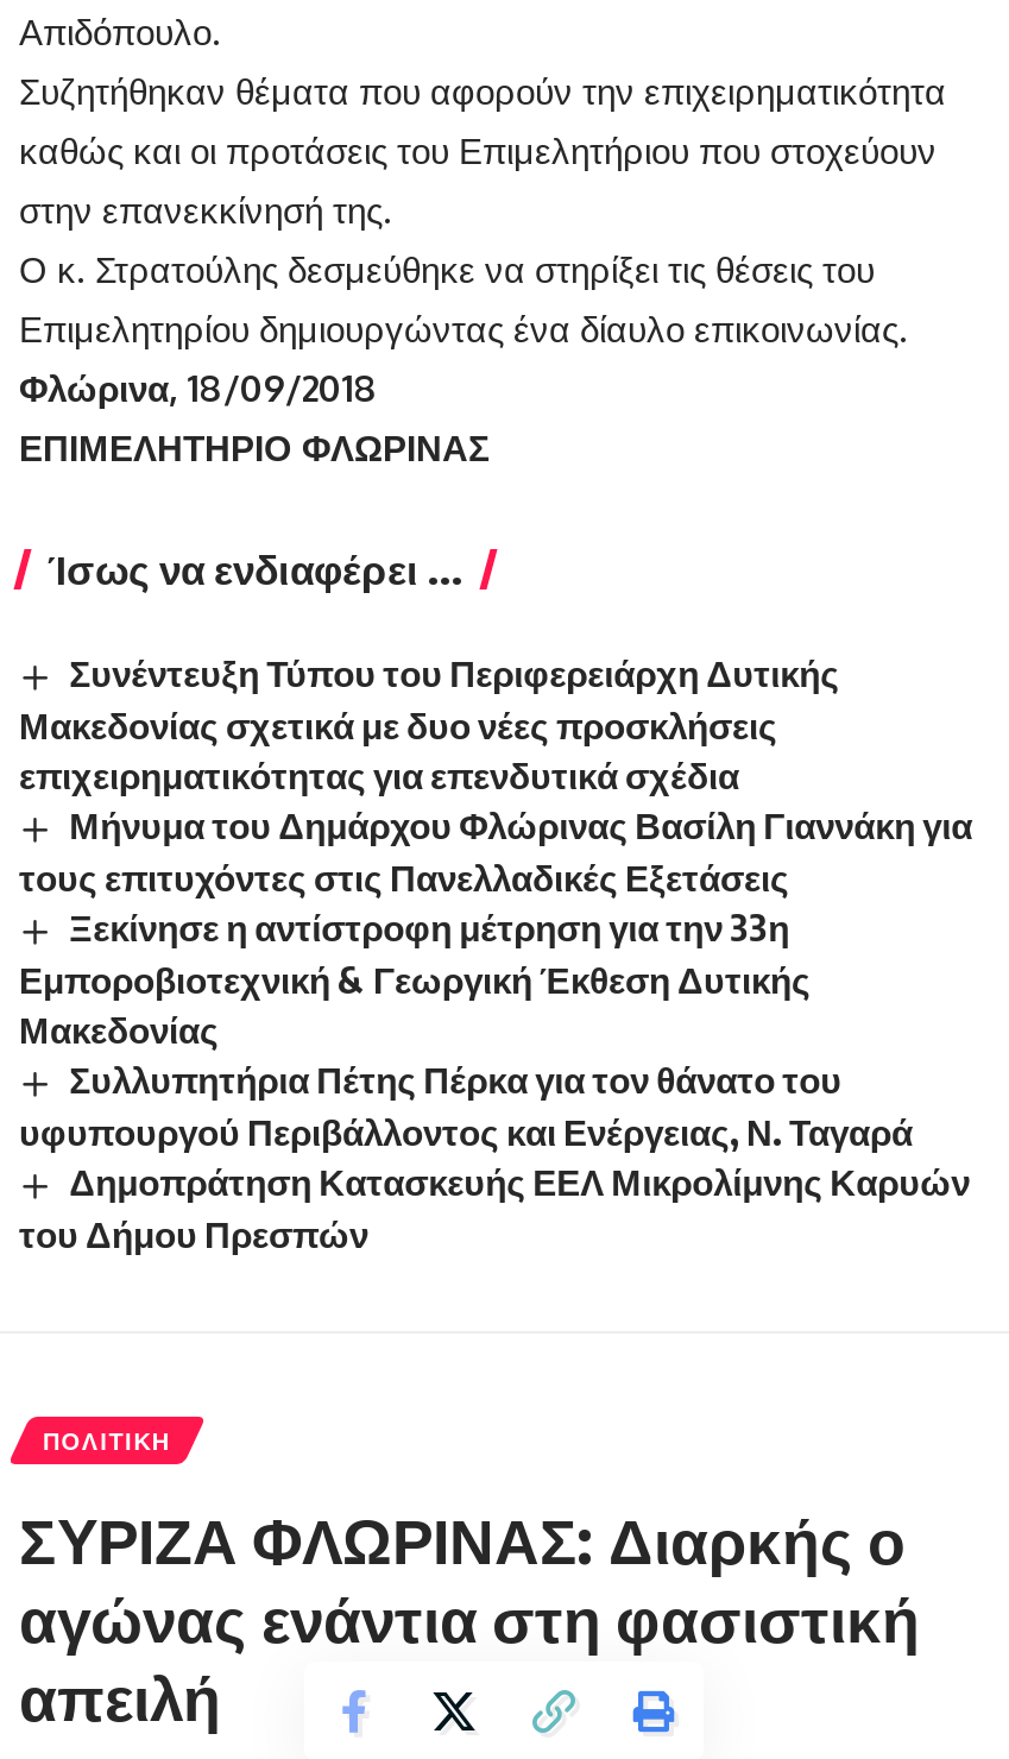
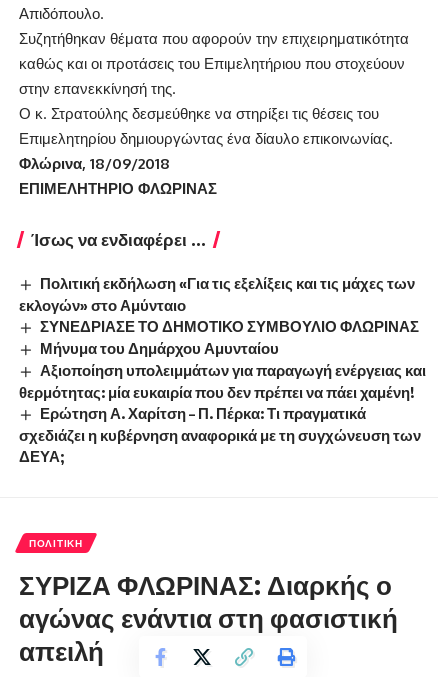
[19,652,972,1255] Συνέντευξη Τύπου του Περιφερειάρχη Δυτικής | Μακεδονίας σχετικά με δυο νέες προσκλήσεις | επιχειρηματικότητας για επενδυτικά σχέδια | Μήνυμα του Δημάρχου Φλώρινας Βασίλη Γιαννάκη για | τους επιτυχόντες στις Πανελλαδικές Εξετάσεις | Ξεκίνησε η αντίστροφη μέτρηση για την 33η | Εμποροβιοτεχνική & Γεωργική Έκθεση Δυτικής | Μακεδονίας | Συλλυπητήρια Πέτης Πέρκα για τον θάνατο του | υφυπουργού Περιβάλλοντος και Ενέργειας, Ν. Ταγαρά | Δημοπράτηση Κατασκευής ΕΕΛ Μικρολίμνης Καρυών | του Δήμου Πρεσπών -> [19,274,426,465] Πολιτική εκδήλωση «Για τις εξελίξεις και τις μάχες των | εκλογών» στο Αμύνταιο | ΣΥΝΕΔΡΙΑΣΕ ΤΟ ΔΗΜΟΤΙΚΟ ΣΥΜΒΟΥΛΙΟ ΦΛΩΡΙΝΑΣ | Μήνυμα του Δημάρχου Αμυνταίου | Αξιοποίηση υπολειμμάτων για παραγωγή ενέργειας και | θερμότητας: μία ευκαιρία που δεν πρέπει να πάει χαμένη! | Ερώτηση Α. Χαρίτση – Π. Πέρκα: Τι πραγματικά | σχεδιάζει η κυβέρνηση αναφορικά με τη συγχώνευση των | ΔΕΥΑ;

